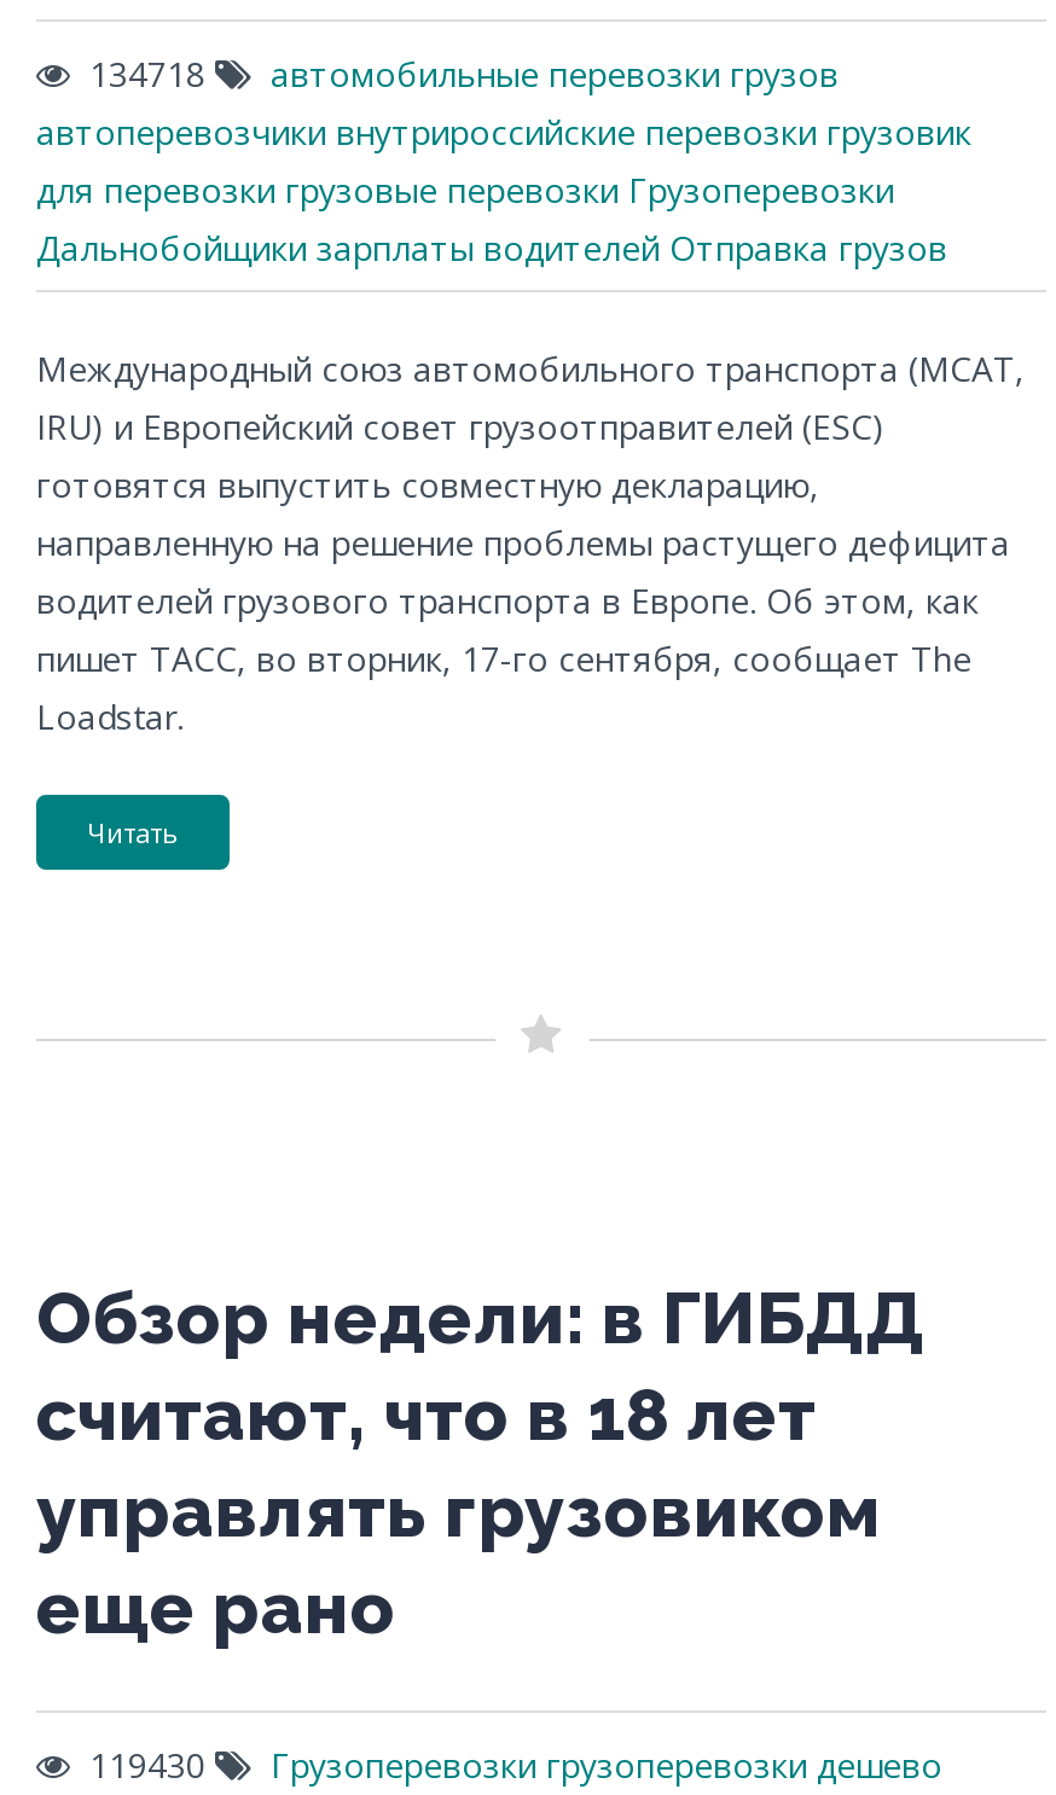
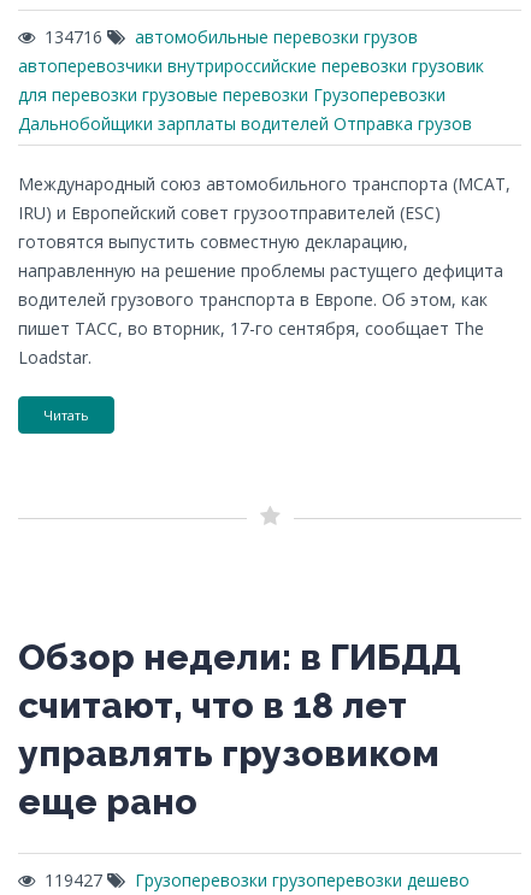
[80,51,839,97] 134718 автомобильные перевозки грузов -> [40,25,418,48] 134716 автомобильные перевозки грузов
[80,1742,942,1788] 119430 Грузоперевозки грузоперевозки дешево -> [40,868,470,891] 119427 Грузоперевозки грузоперевозки дешево

